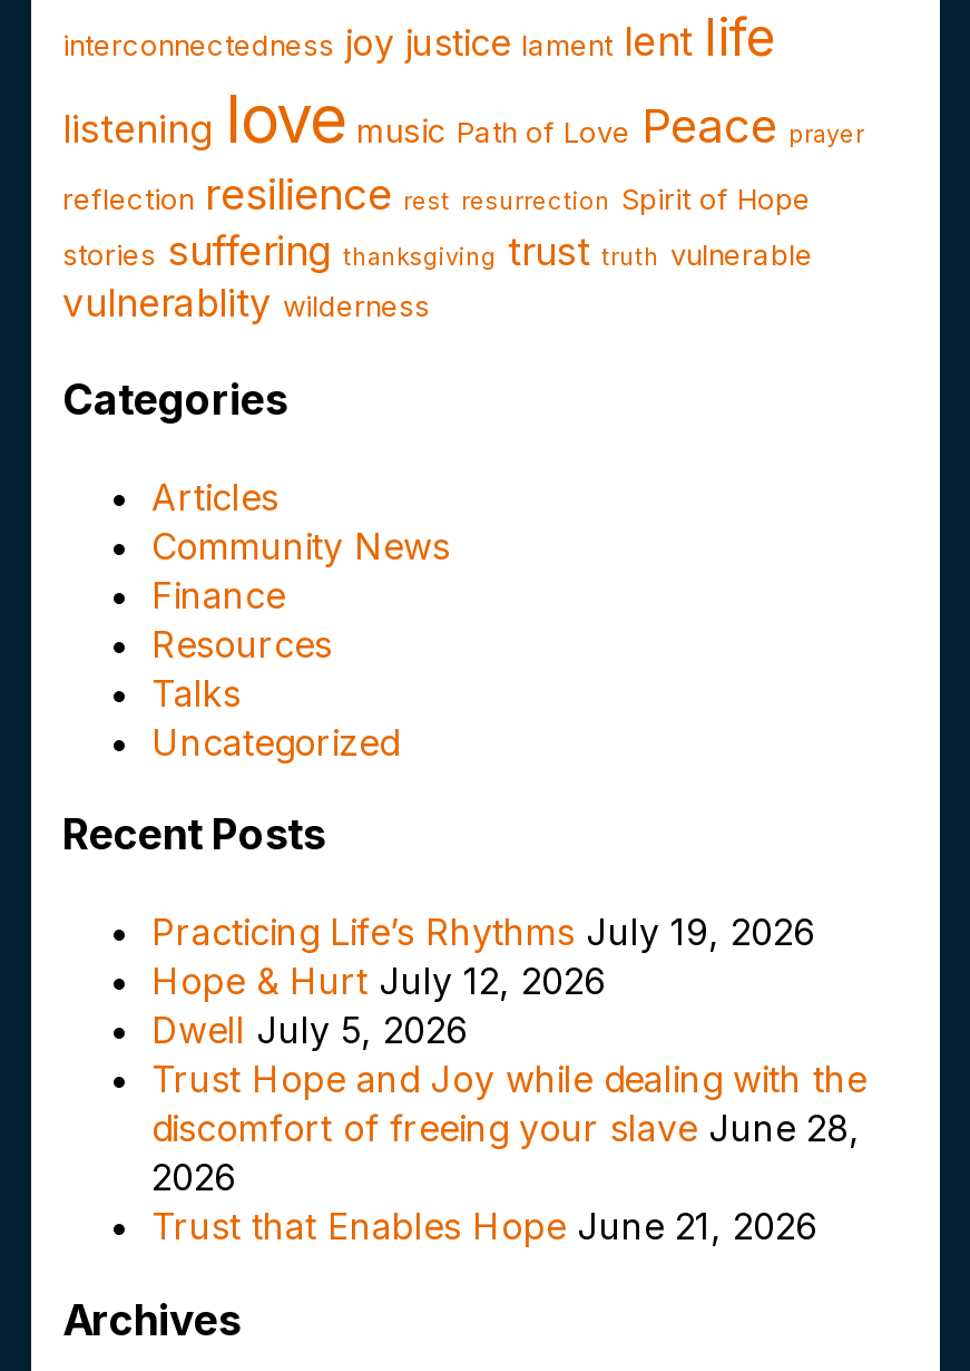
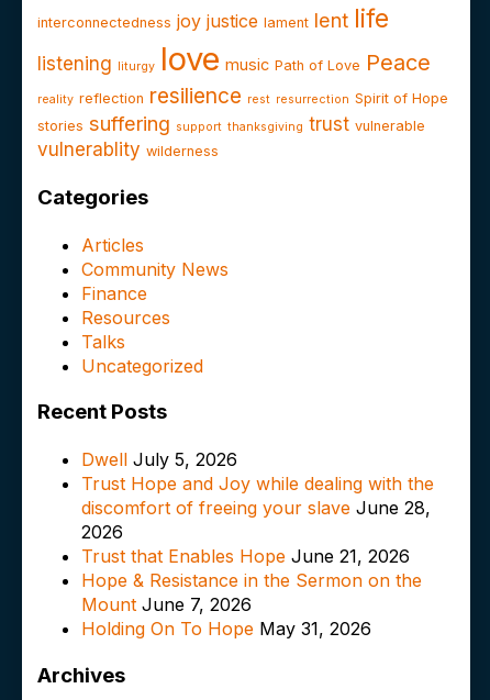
[62,81,864,275] listening love music Path of Love Peace prayer | reflection resilience rest resurrection Spirit of Hope | stories suffering thanksgiving trust truth vulnerable -> [37,40,448,135] listening liturgy love music Path of Love Peace | reality reflection resilience rest resurrection Spirit of Hope | stories suffering support thanksgiving trust vulnerable
[151,910,815,1003] Practicing Life’s Rhythms July 19, 2026 | Hope & Hurt July 12, 2026 -> none
moved [151,1008,866,1249] -> [81,448,434,567]: Dwell July 5, 2026 | Trust Hope and Joy while dealing with the | discomfort of freeing your slave June 28, | 2026 | Trust that Enables Hope June 21, 2026
none -> [81,569,422,640] Hope & Resistance in the Sermon on the | Mount June 7, 2026 | Holding On To Hope May 31, 2026

